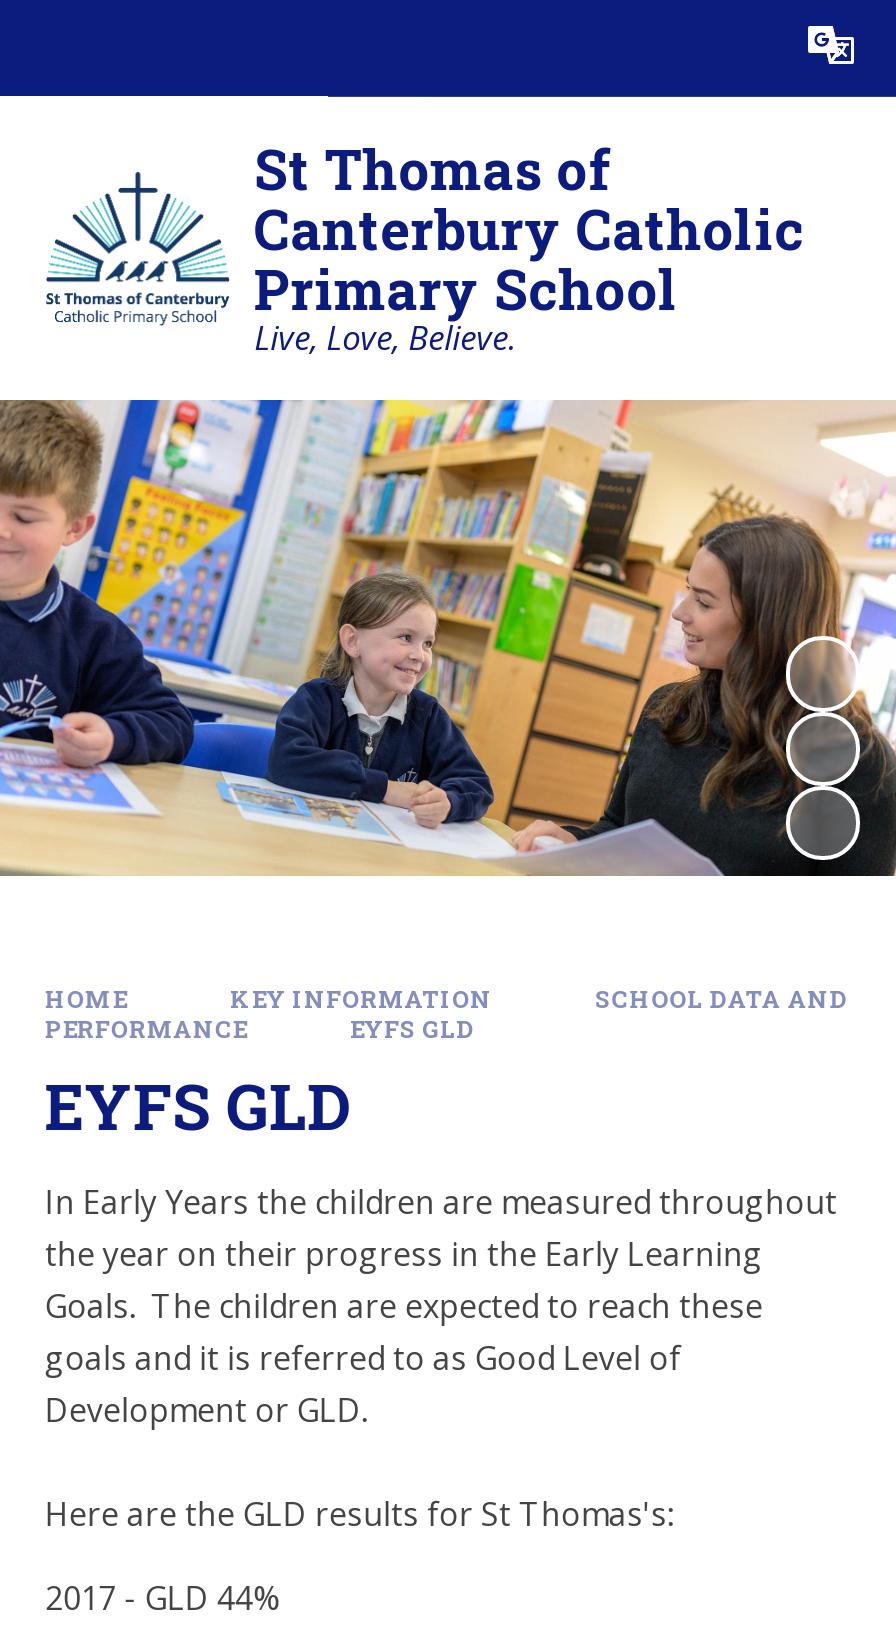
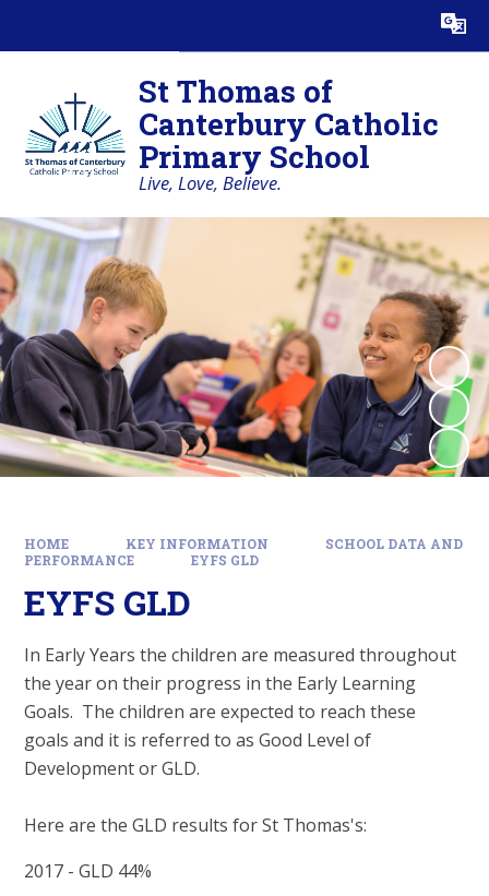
[6,398,890,878] [image] -> [3,217,486,478] [image]

